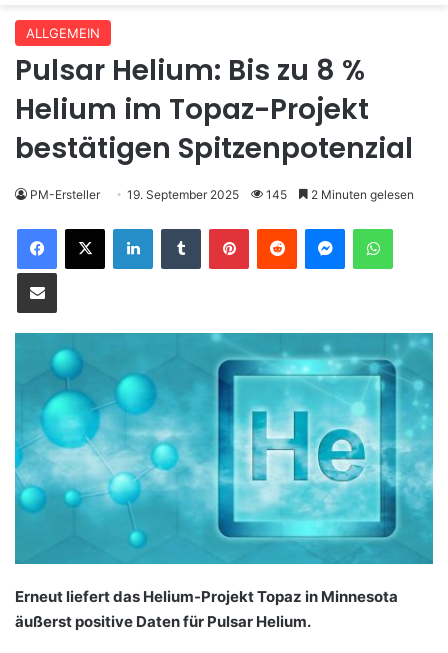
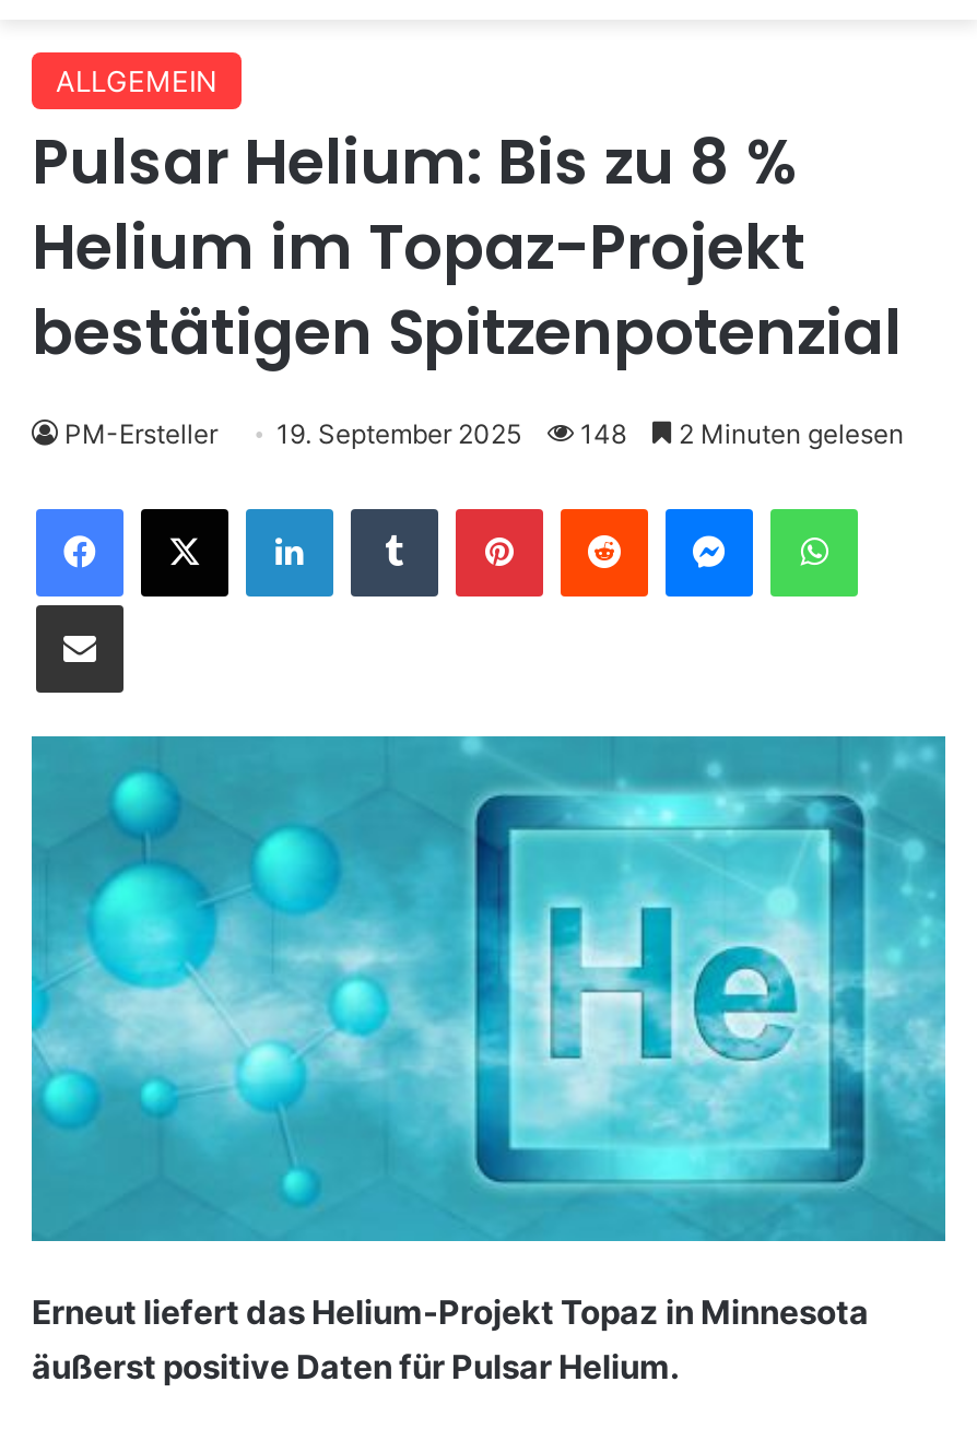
[30,187,414,202] PM-Ersteller 19. September 2025 145 2 Minuten gelesen -> [64,416,904,449] PM-Ersteller 19. September 2025 148 2 Minuten gelesen

